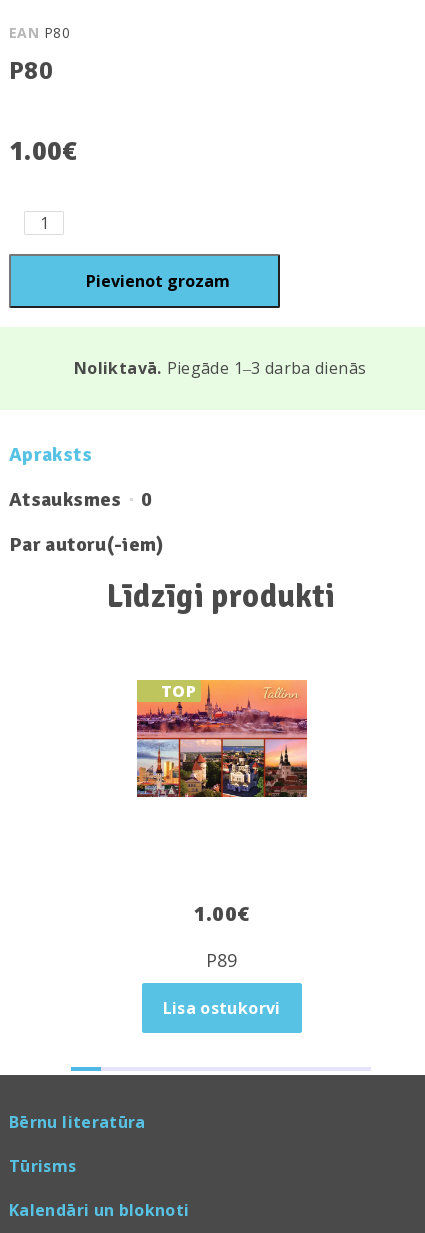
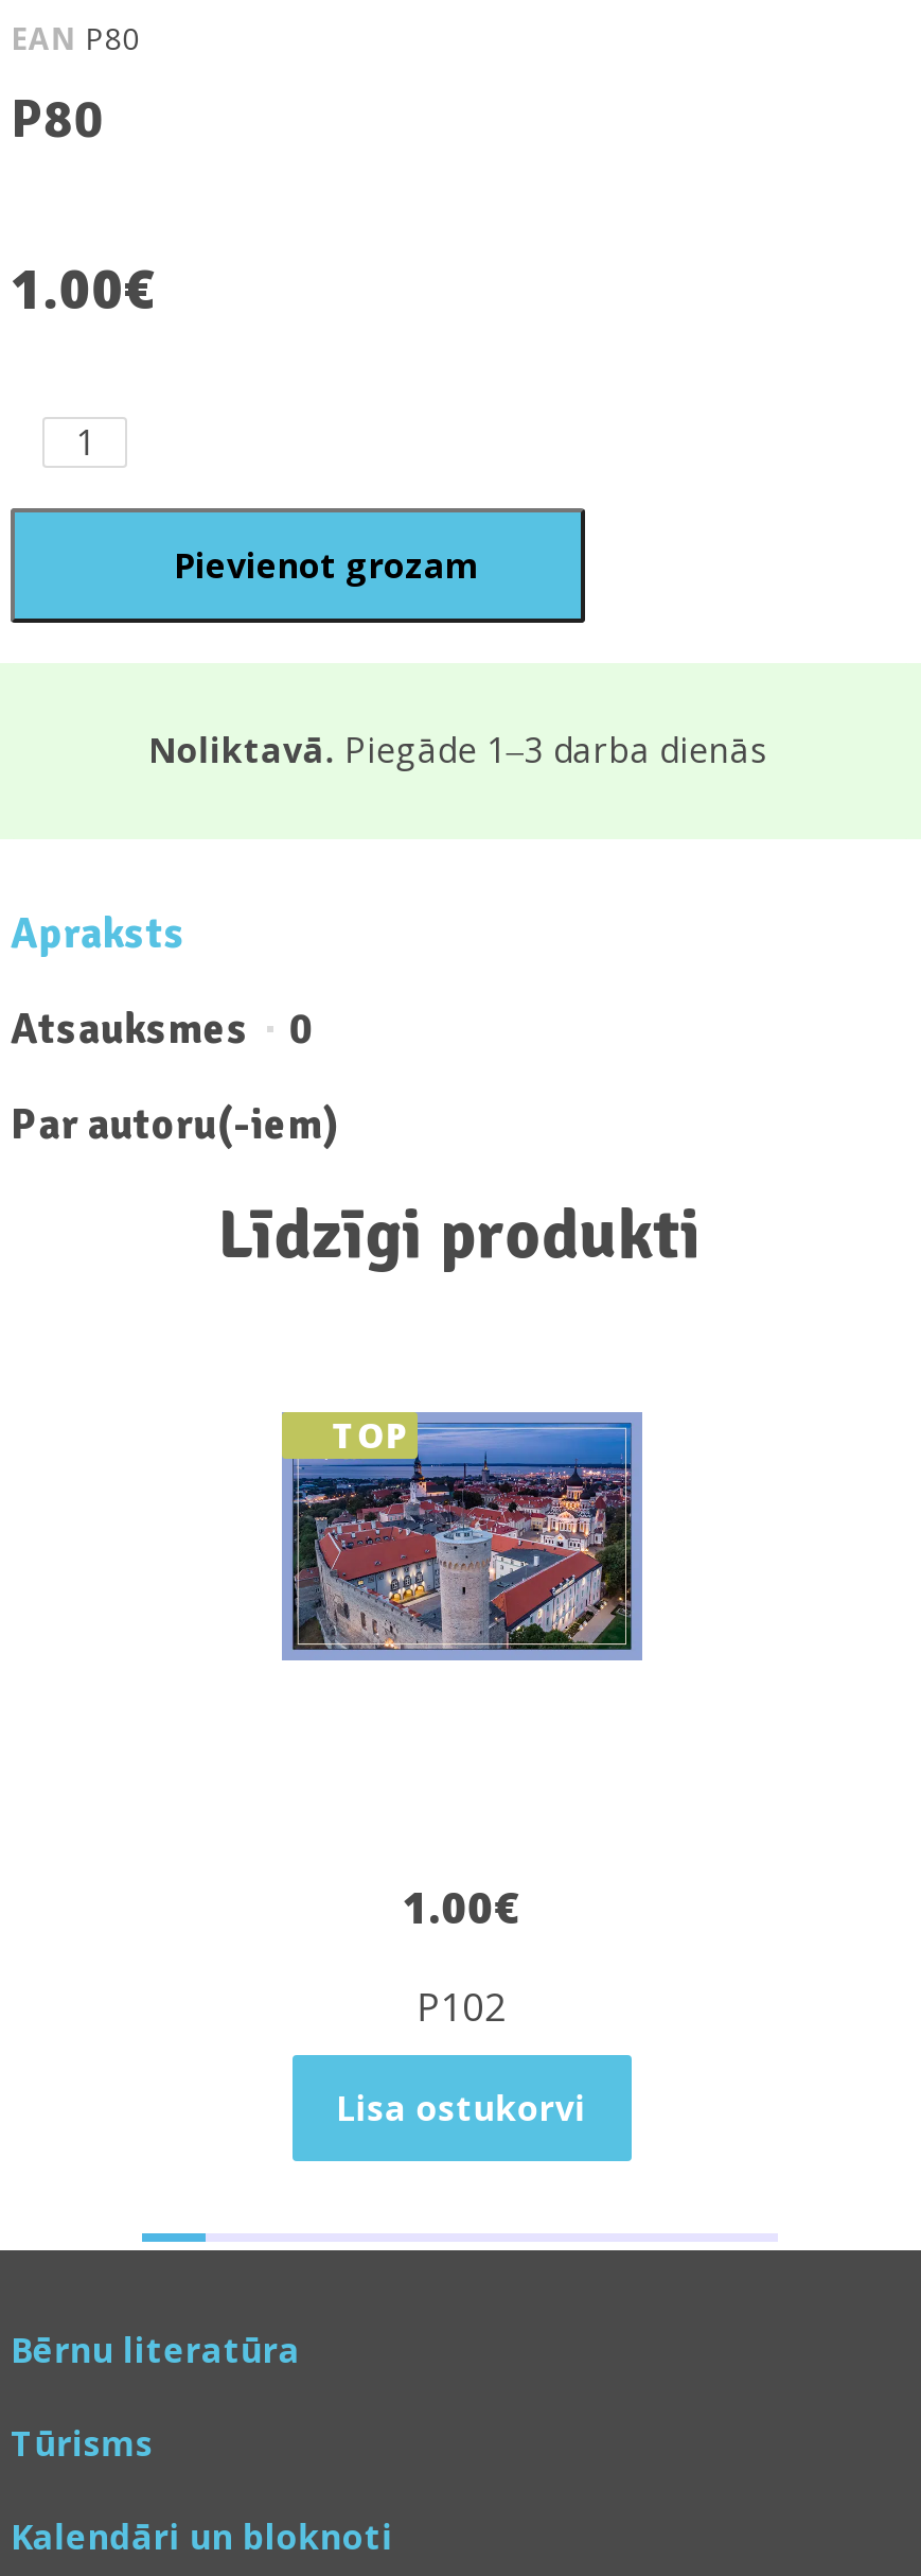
[136,679,308,798] [image] -> [280,1410,644,1663] [image]
[205,948,238,972] P89 -> [416,1980,506,2031] P102

